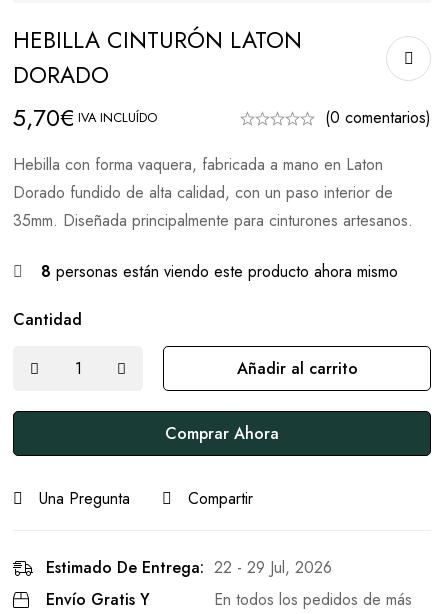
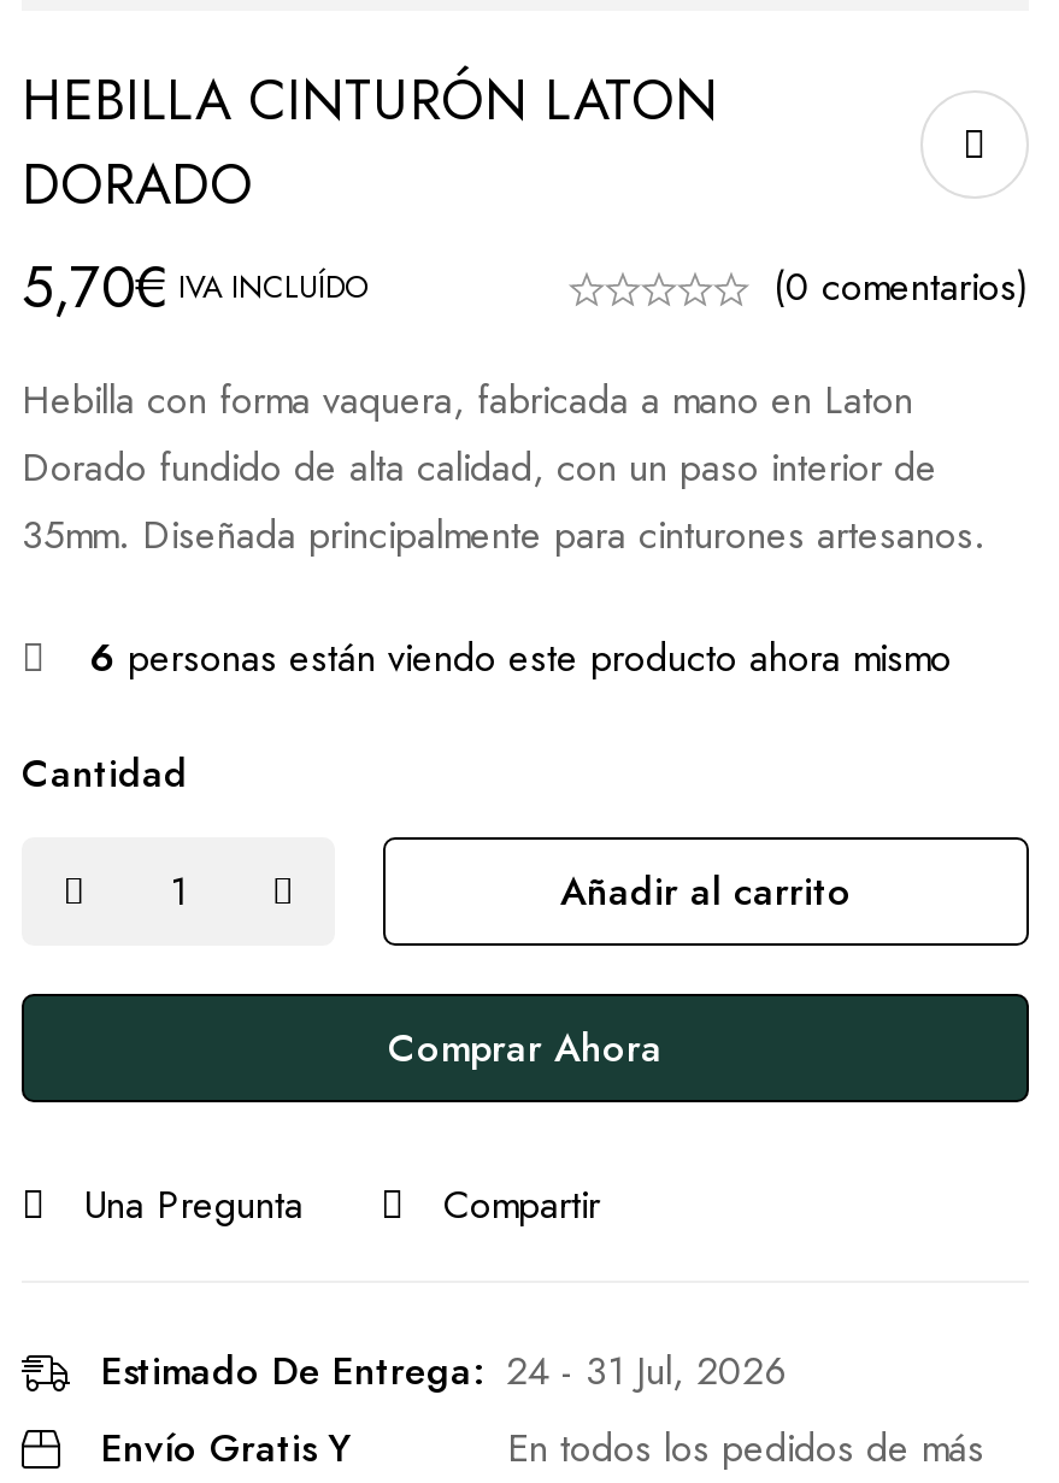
[41,260,398,283] 8 personas están viendo este producto ahora mismo -> [89,631,952,686] 6 personas están viendo este producto ahora mismo
[46,556,332,579] Estimado De Entrega: 22 - 29 Jul, 2026 -> [101,1344,786,1399] Estimado De Entrega: 24 - 31 Jul, 2026

